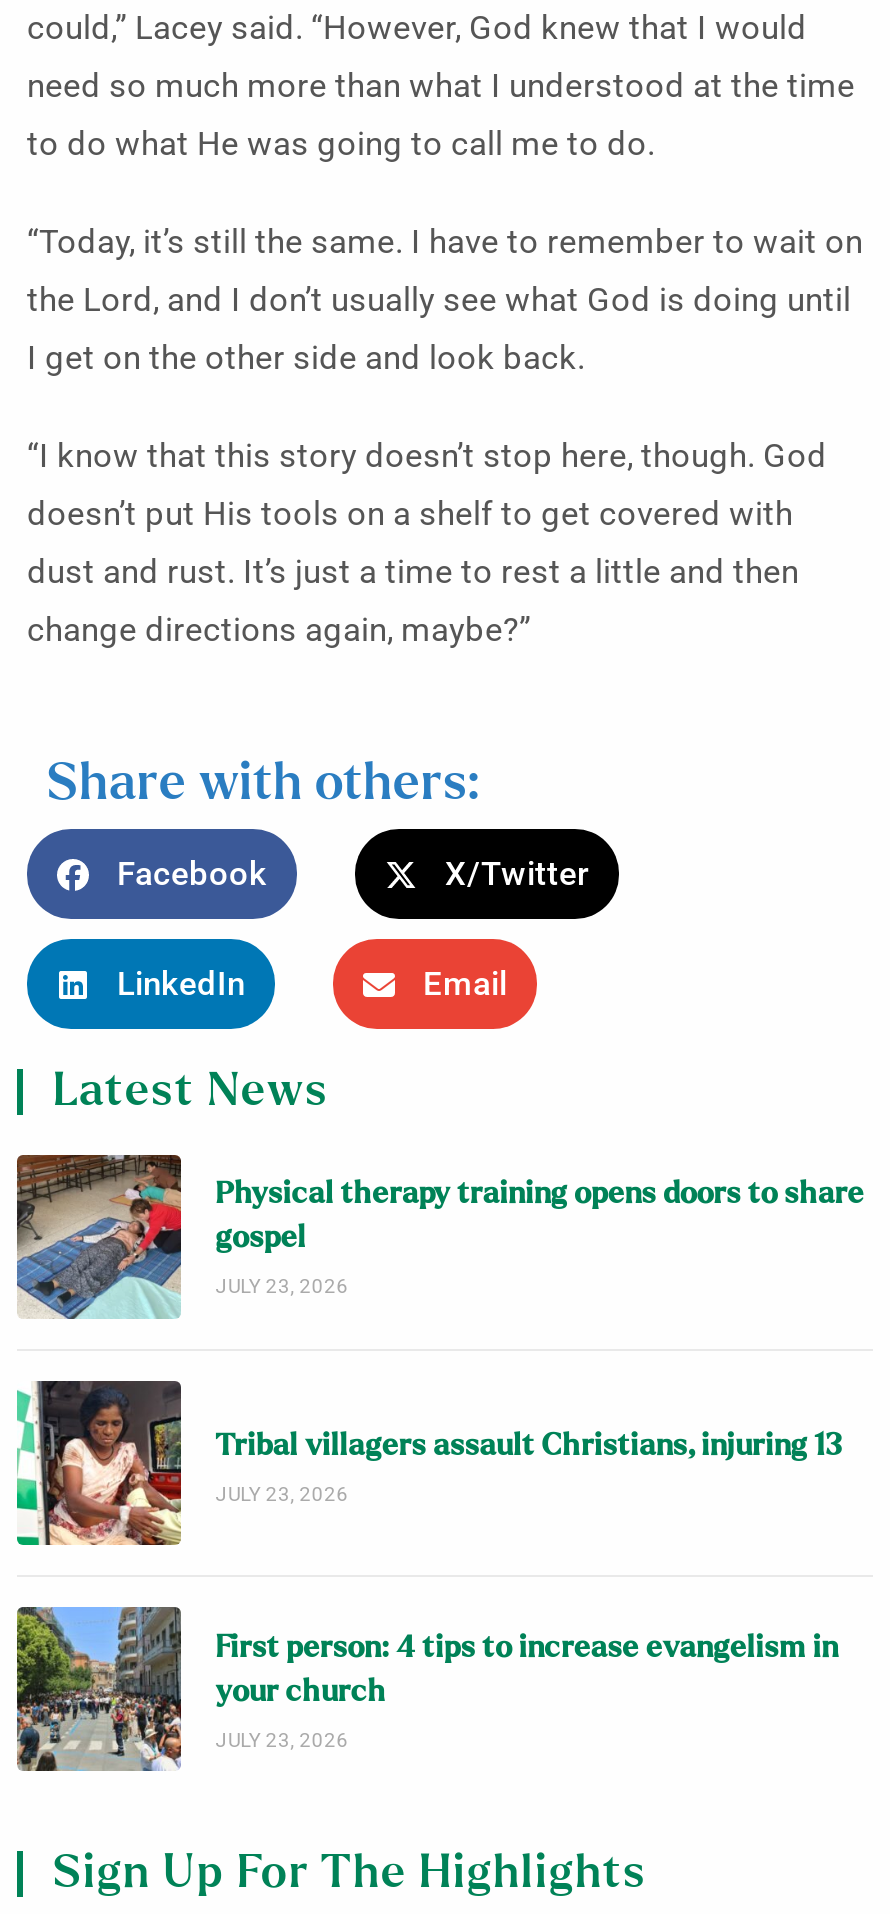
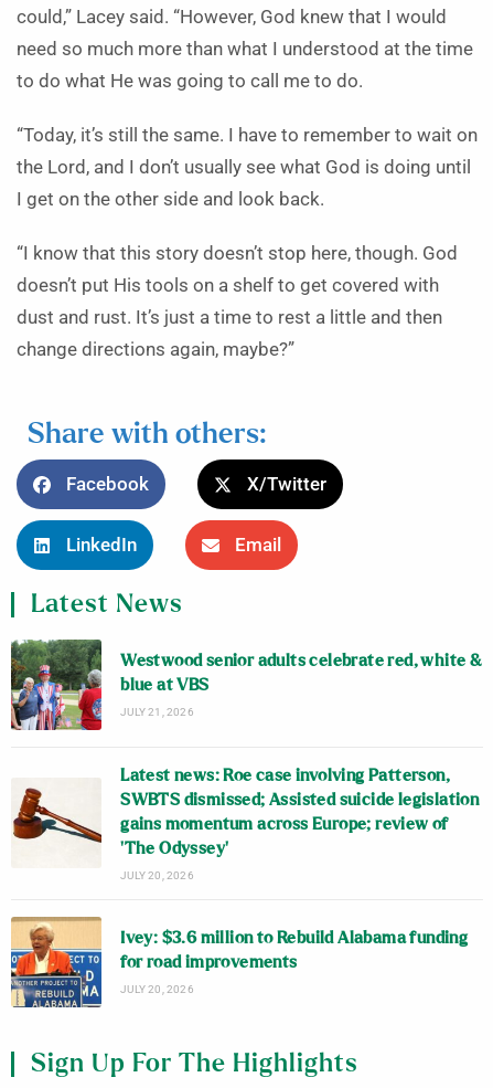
[15,1153,864,1319] [image] | Physical therapy training opens doors to share | gospel | JULY 23, 2026 -> [10,638,482,731] [image] | Westwood senior adults celebrate red, white & | blue at VBS | JULY 21, 2026
[15,1379,849,1547] [image] | Tribal villagers assault Christians, injuring 13 | JULY 23, 2026 -> [11,767,479,881] [image] | Latest news: Roe case involving Patterson, | SWBTS dismissed; Assisted suicide legislation | gains momentum across Europe; review of | ‘The Odyssey’ | JULY 20, 2026
[15,1605,838,1771] [image] | First person: 4 tips to increase evangelism in | your church | JULY 23, 2026 -> [10,916,468,1008] [image] | Ivey: $3.6 million to Rebuild Alabama funding | for road improvements | JULY 20, 2026

